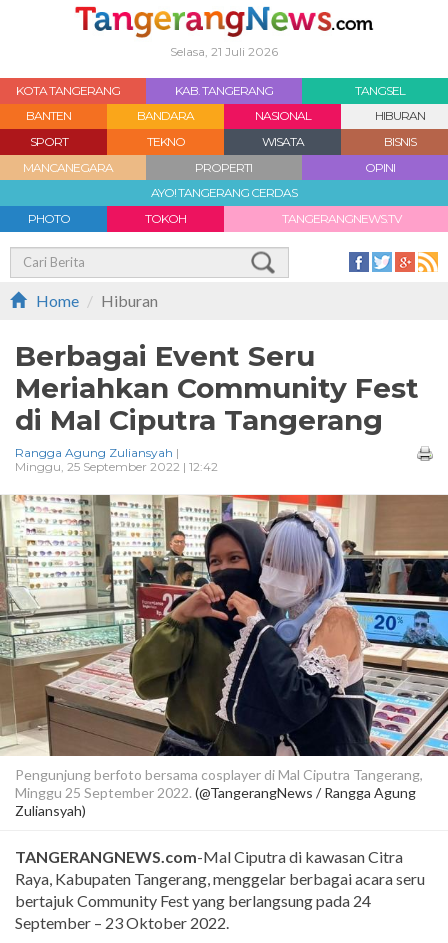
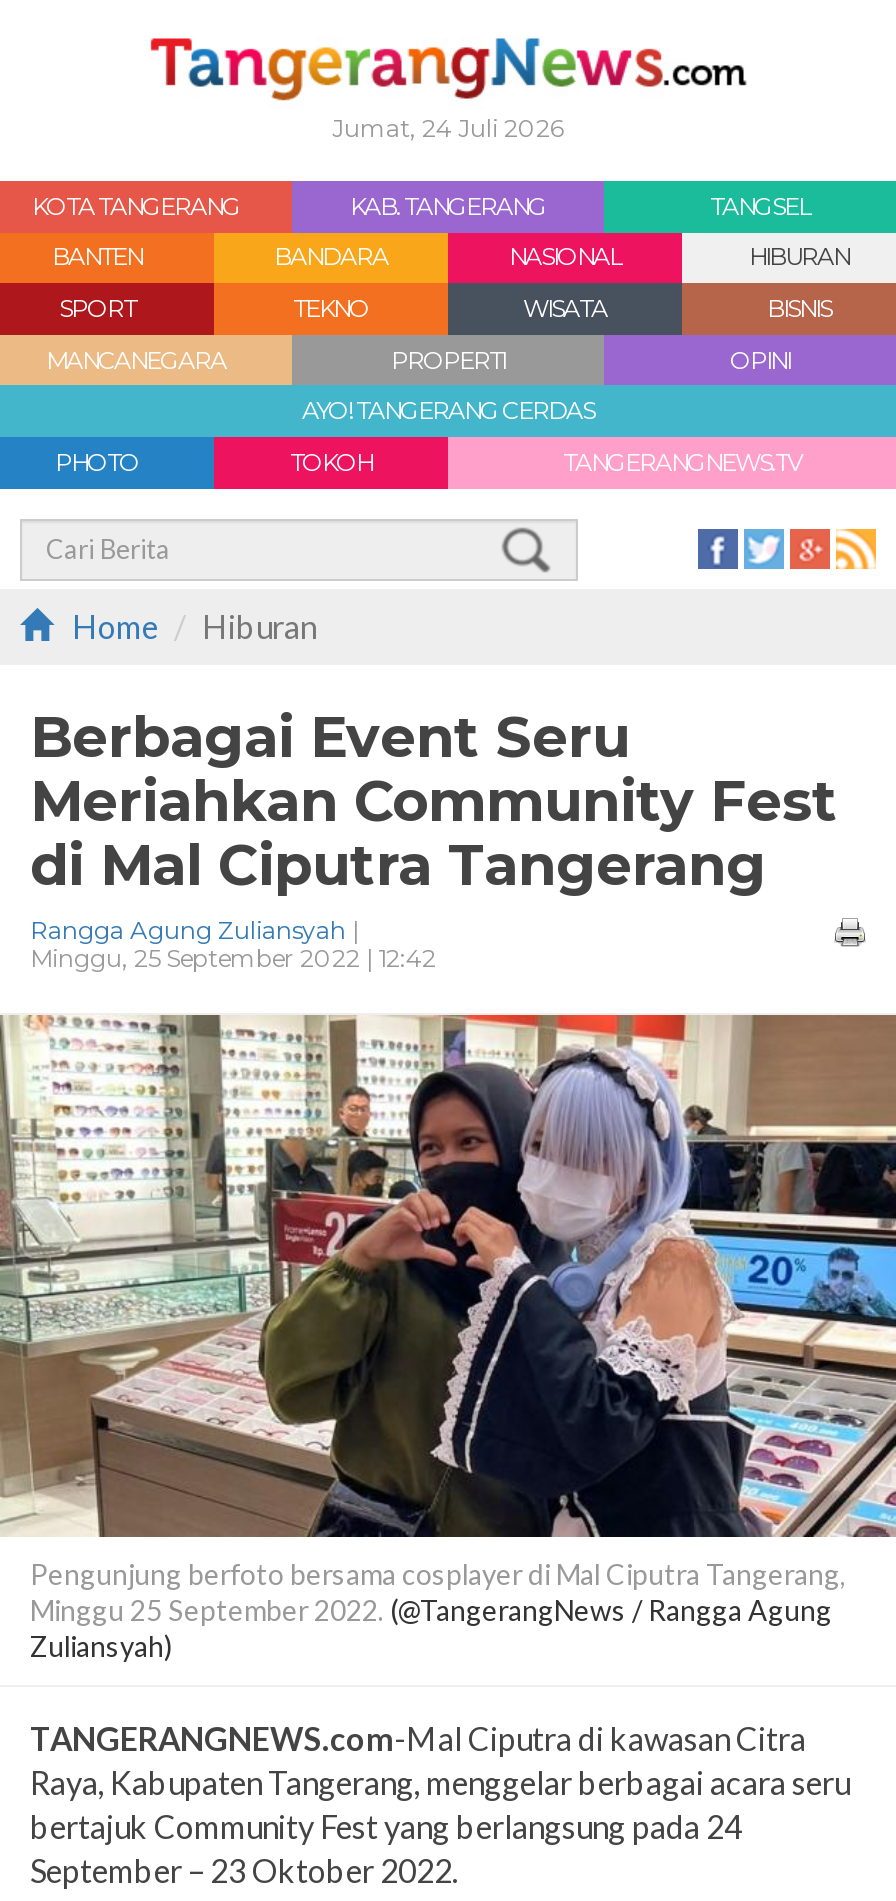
[170,44,278,59] Selasa, 21 Juli 2026 -> [332,113,564,143] Jumat, 24 Juli 2026

